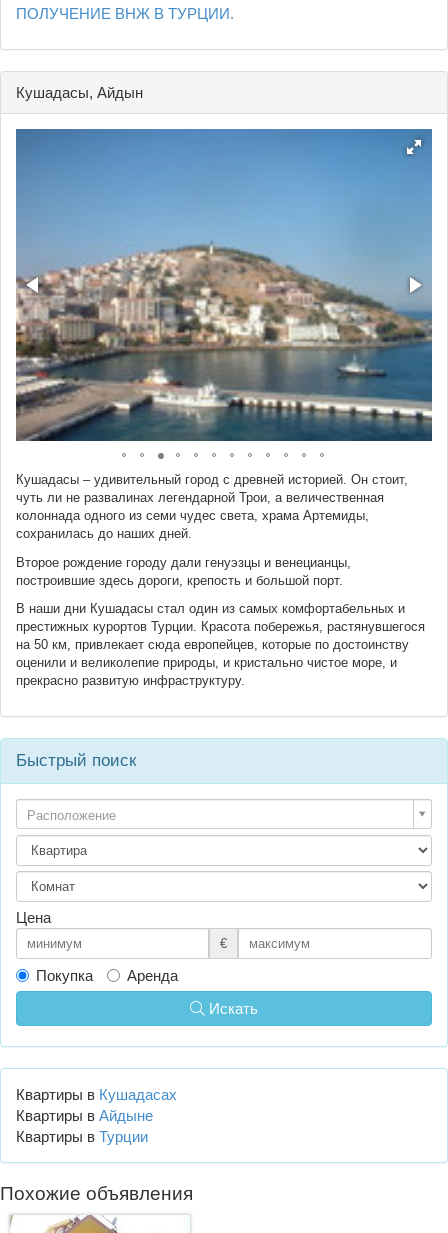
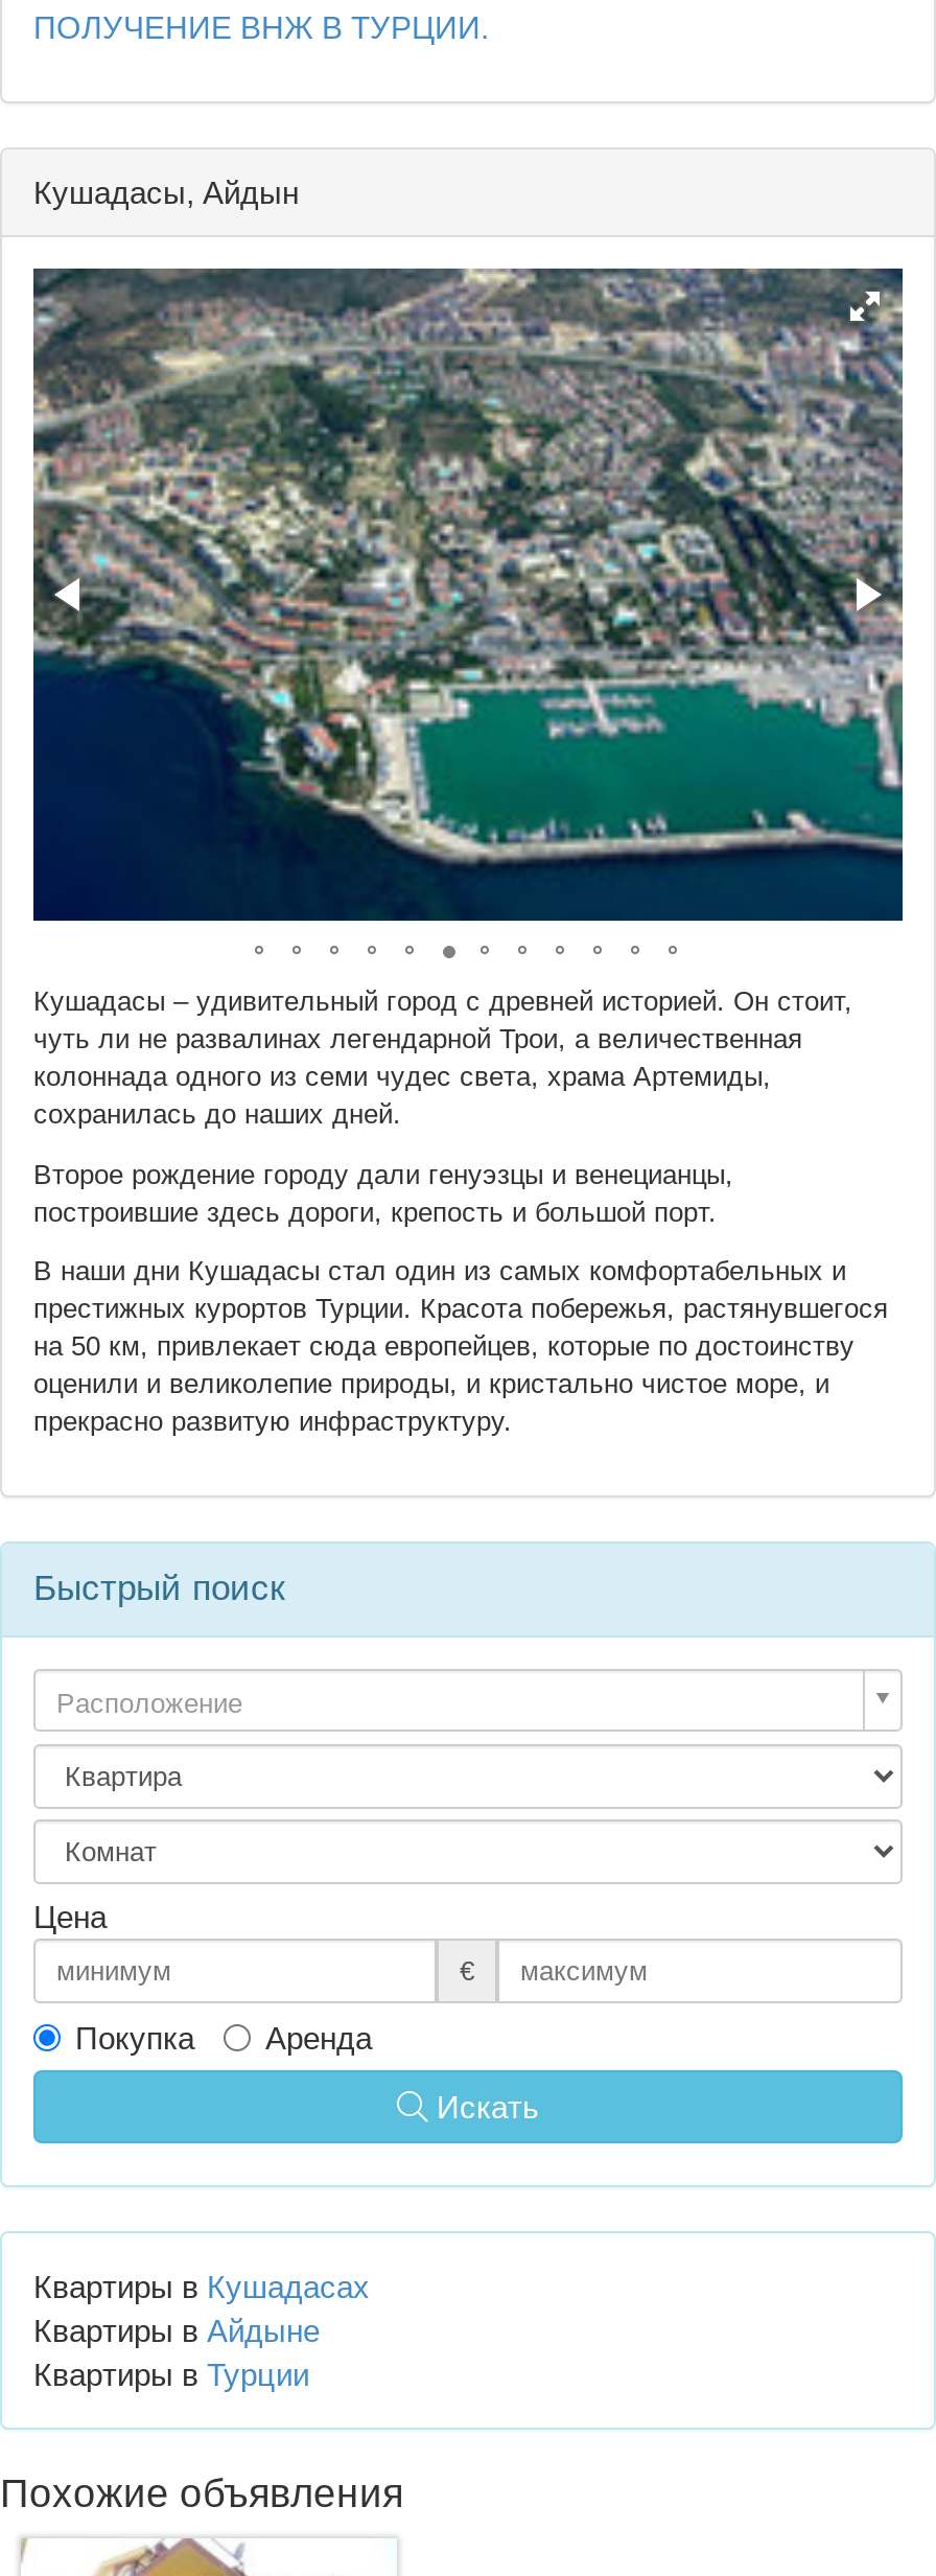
[15,128,433,442] [image] -> [31,266,905,923] [image]

